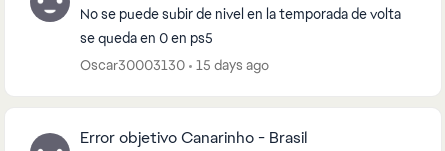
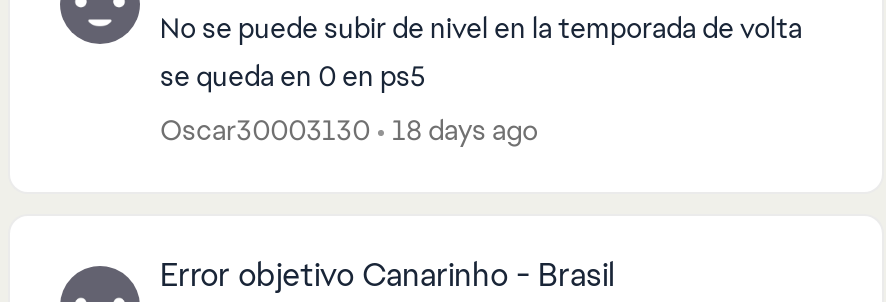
[80,56,269,74] Oscar30003130 15 days ago -> [160,112,538,148] Oscar30003130 18 days ago

